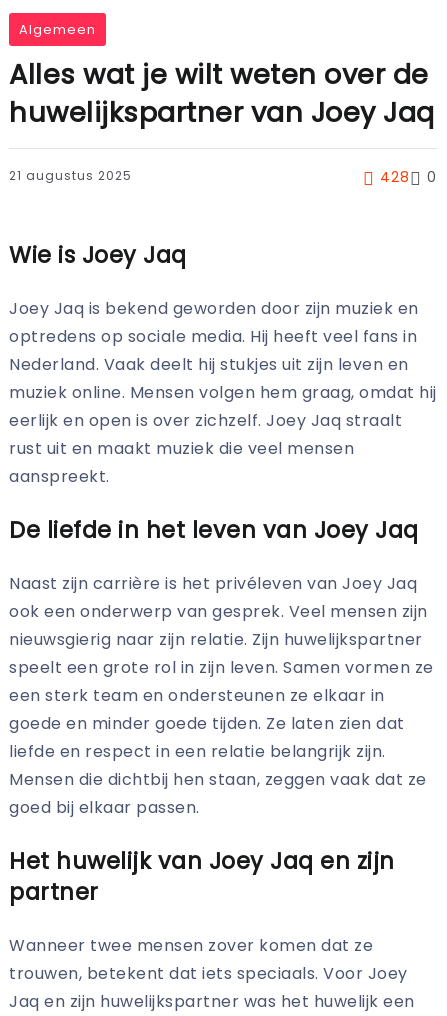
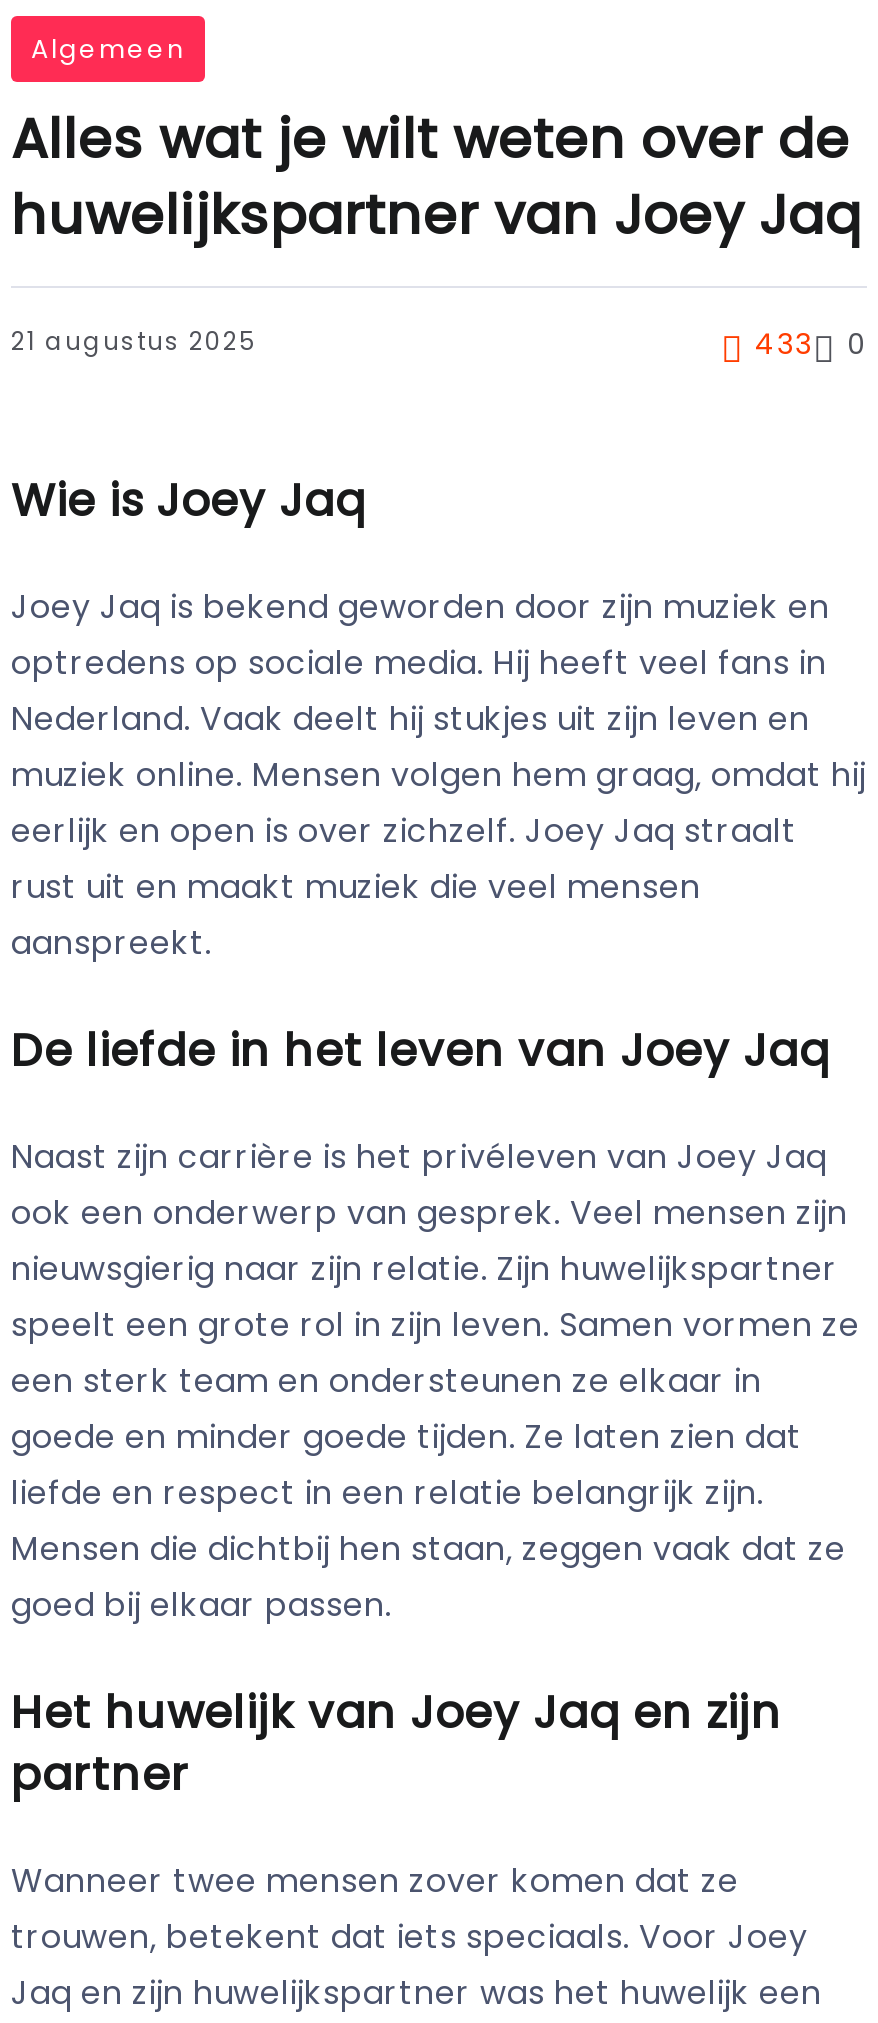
[380,166,437,186] 428 0 -> [755,324,867,364] 433 0

